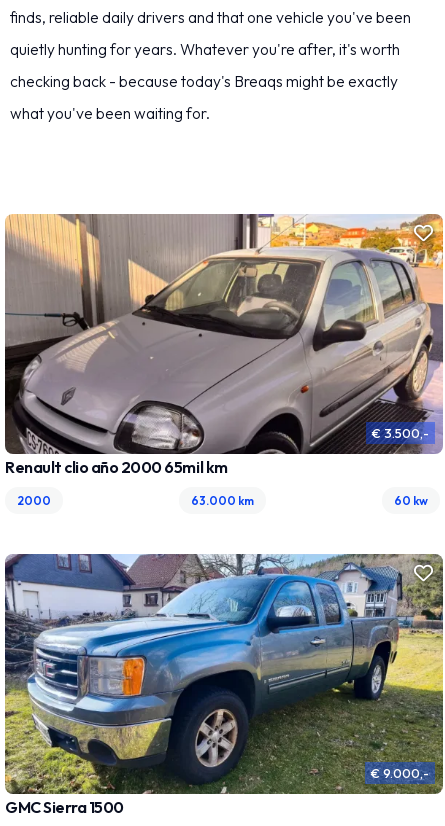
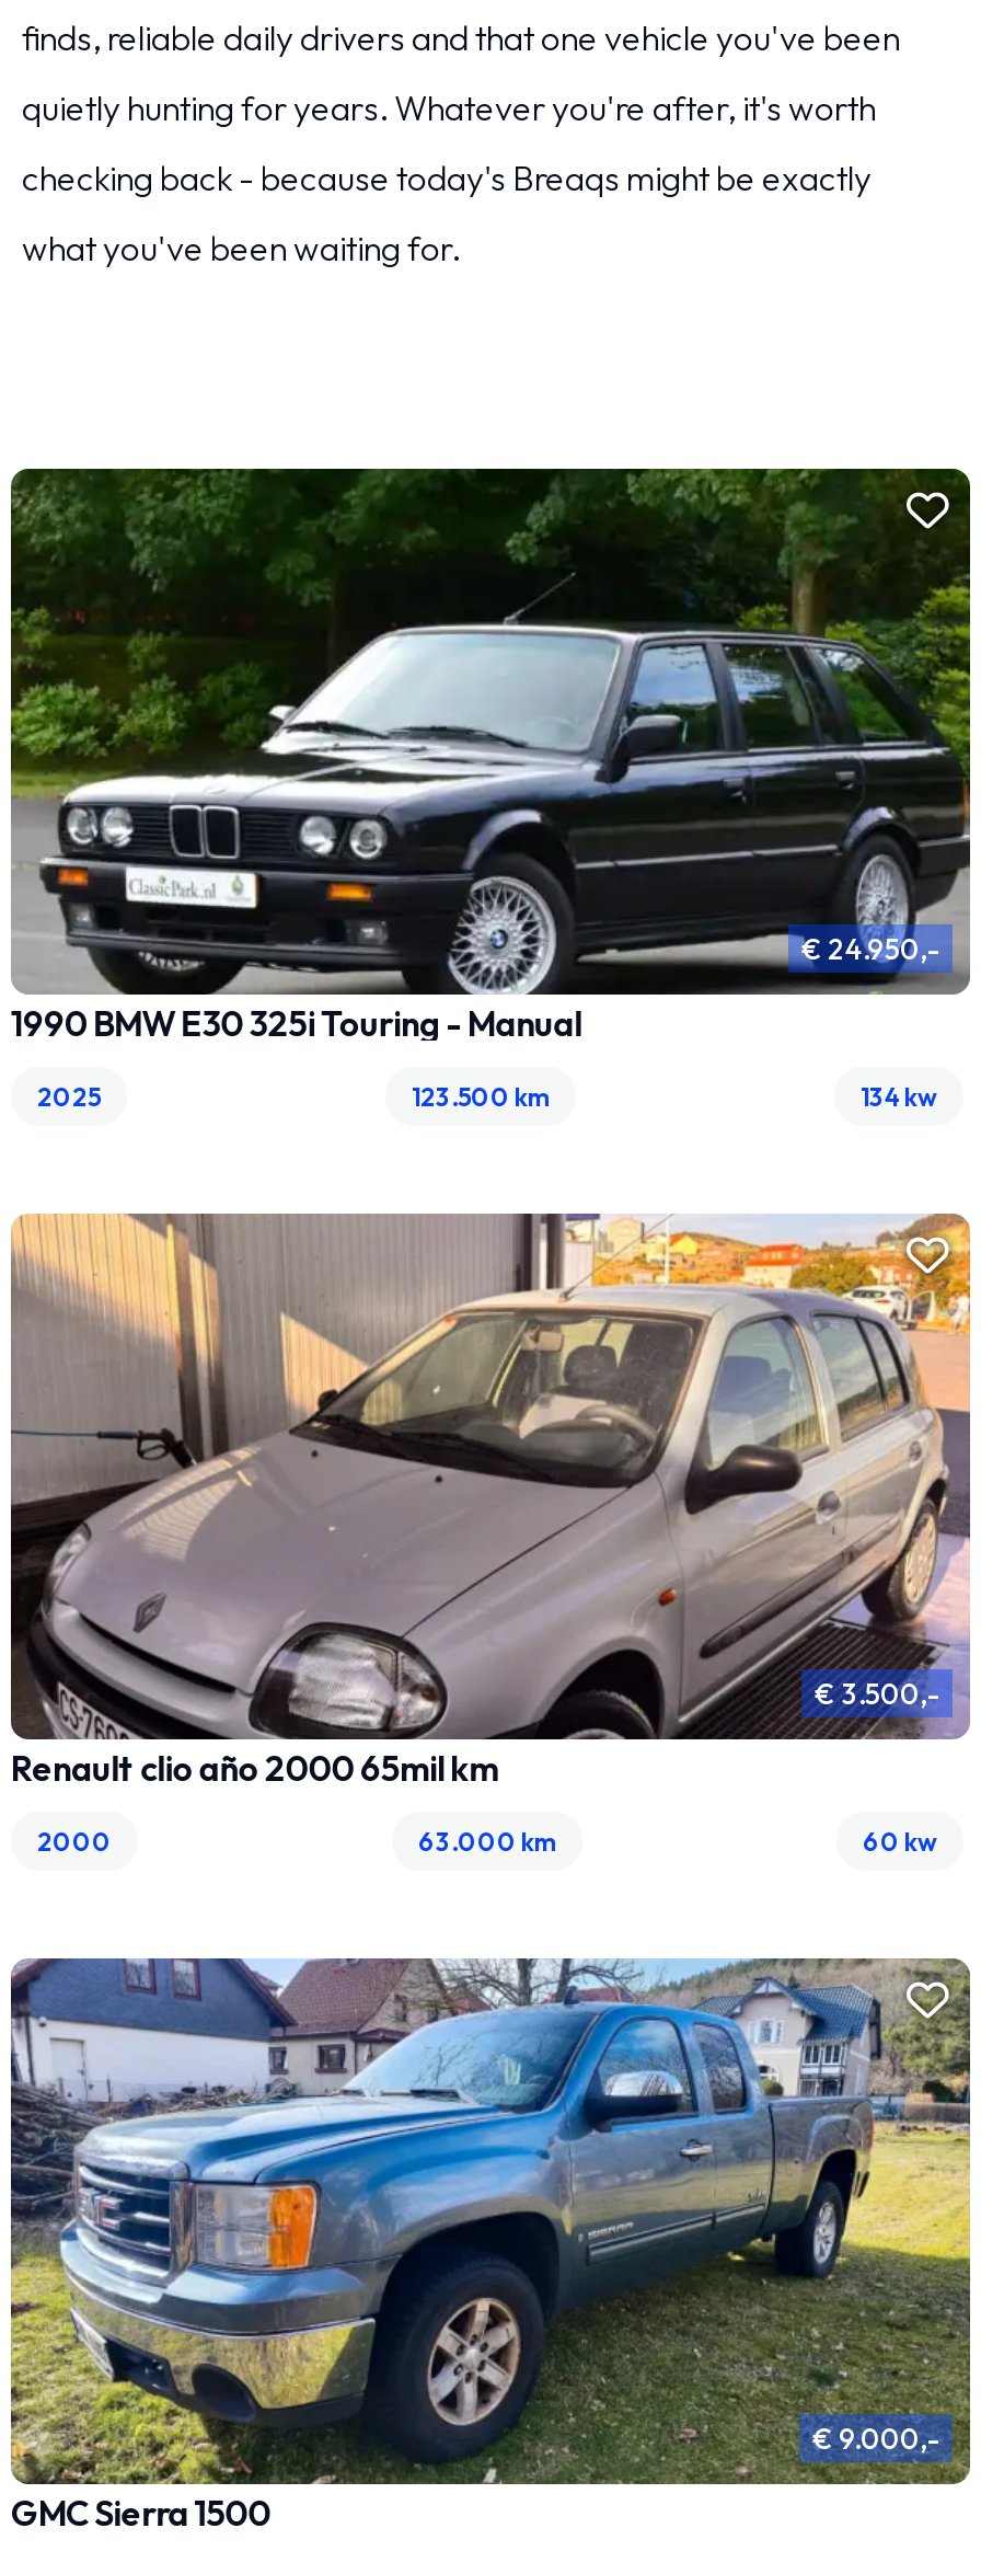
none -> [9,467,972,1112] [image] | € 24.950,- | 1990 BMW E30 325i Touring - Manual | 2025 | 123.500 km | 134 kw

